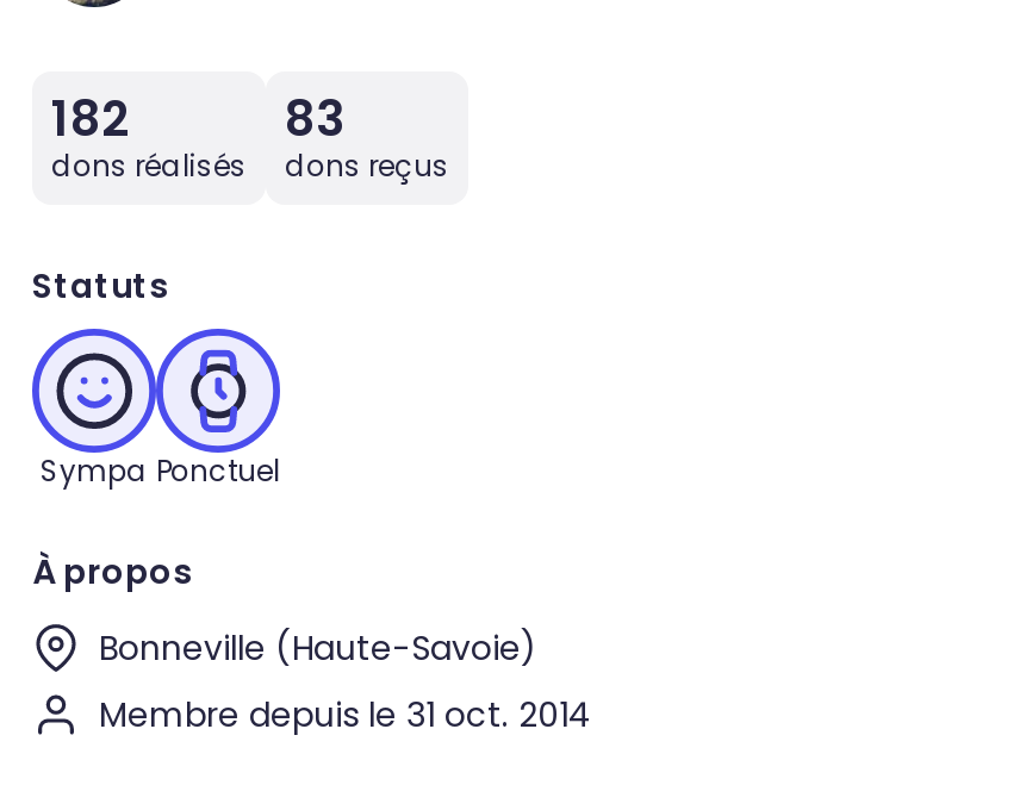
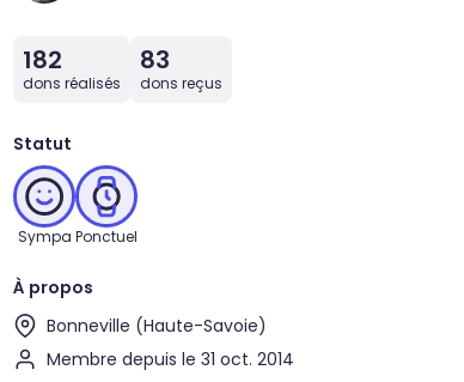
[32,262,168,310] Statuts -> [13,132,72,156] Statut

